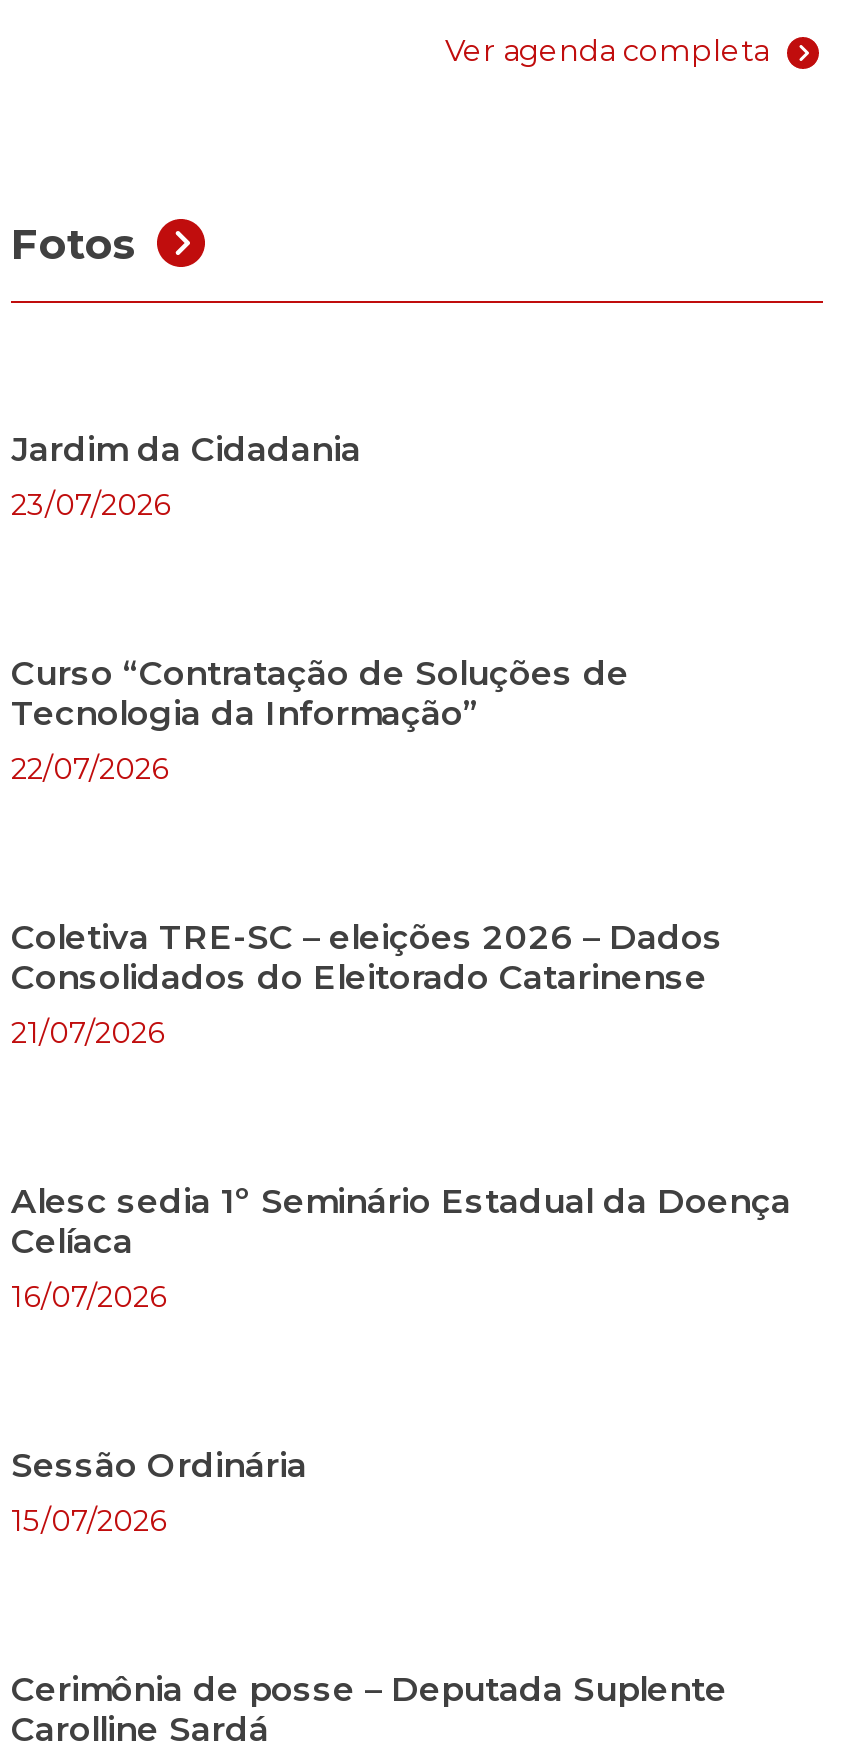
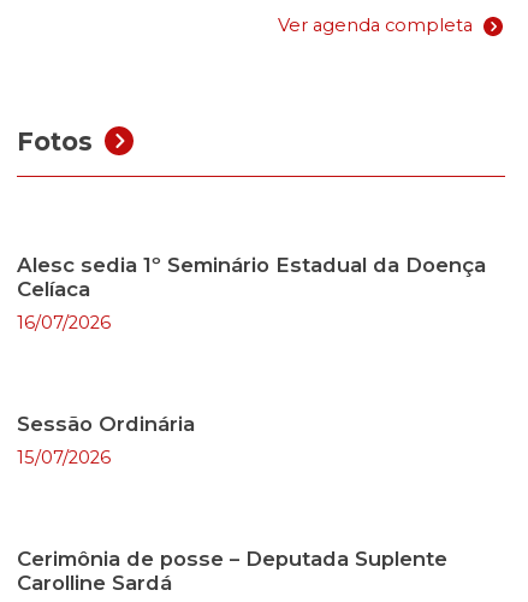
[11,430,361,524] Jardim da Cidadania | 23/07/2026 -> none
[11,654,629,788] Curso “Contratação de Soluções de | Tecnologia da Informação” | 22/07/2026 -> none
[11,918,723,1052] Coletiva TRE-SC – eleições 2026 – Dados | Consolidados do Eleitorado Catarinense | 21/07/2026 -> none

